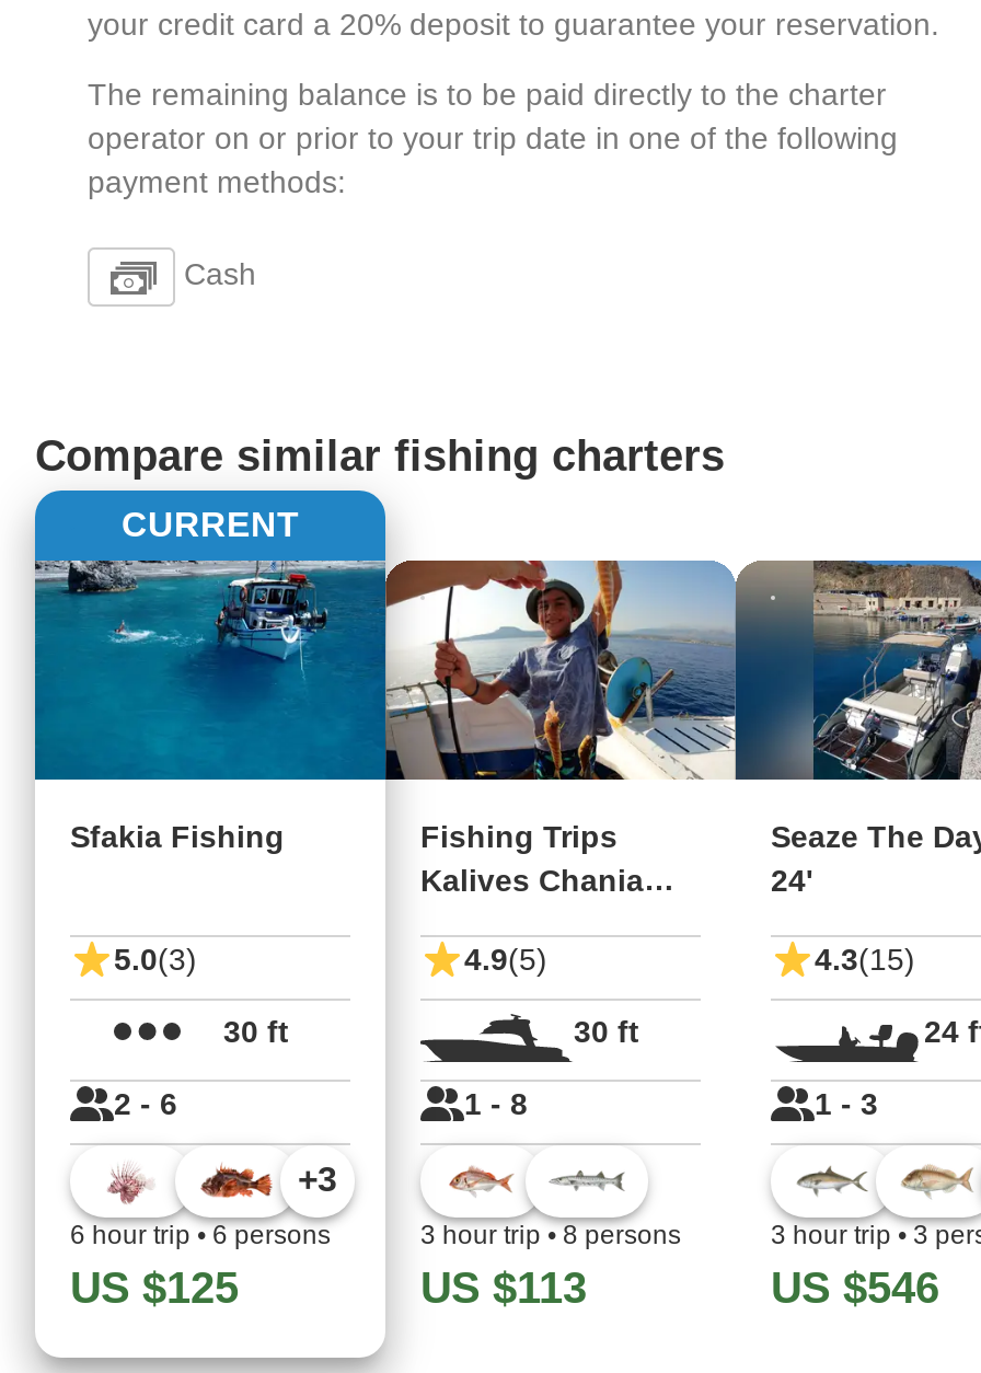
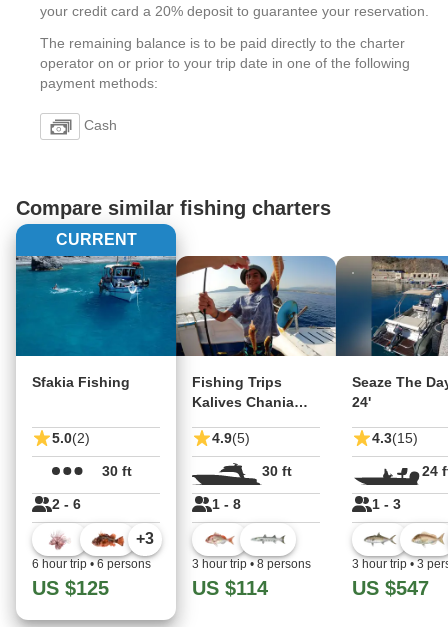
[114,941,197,976] 5.0(3) -> [52,430,90,446] 5.0(2)
[420,1263,587,1311] US $113 -> [192,577,268,599] US $114
[771,1263,939,1311] US $546 -> [352,577,429,599] US $547

